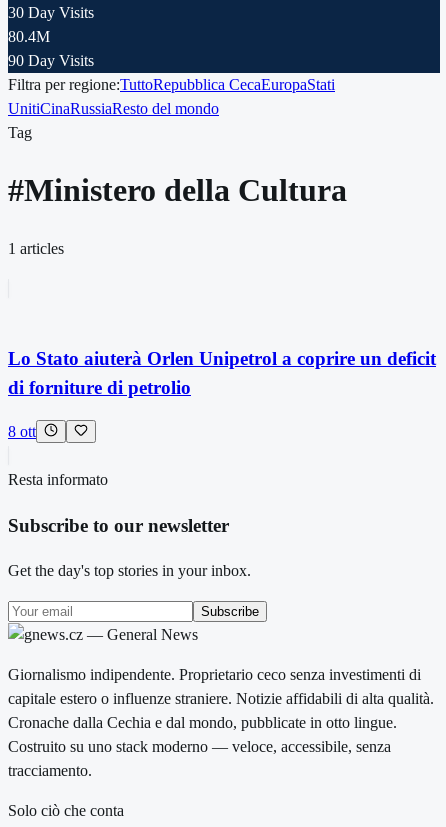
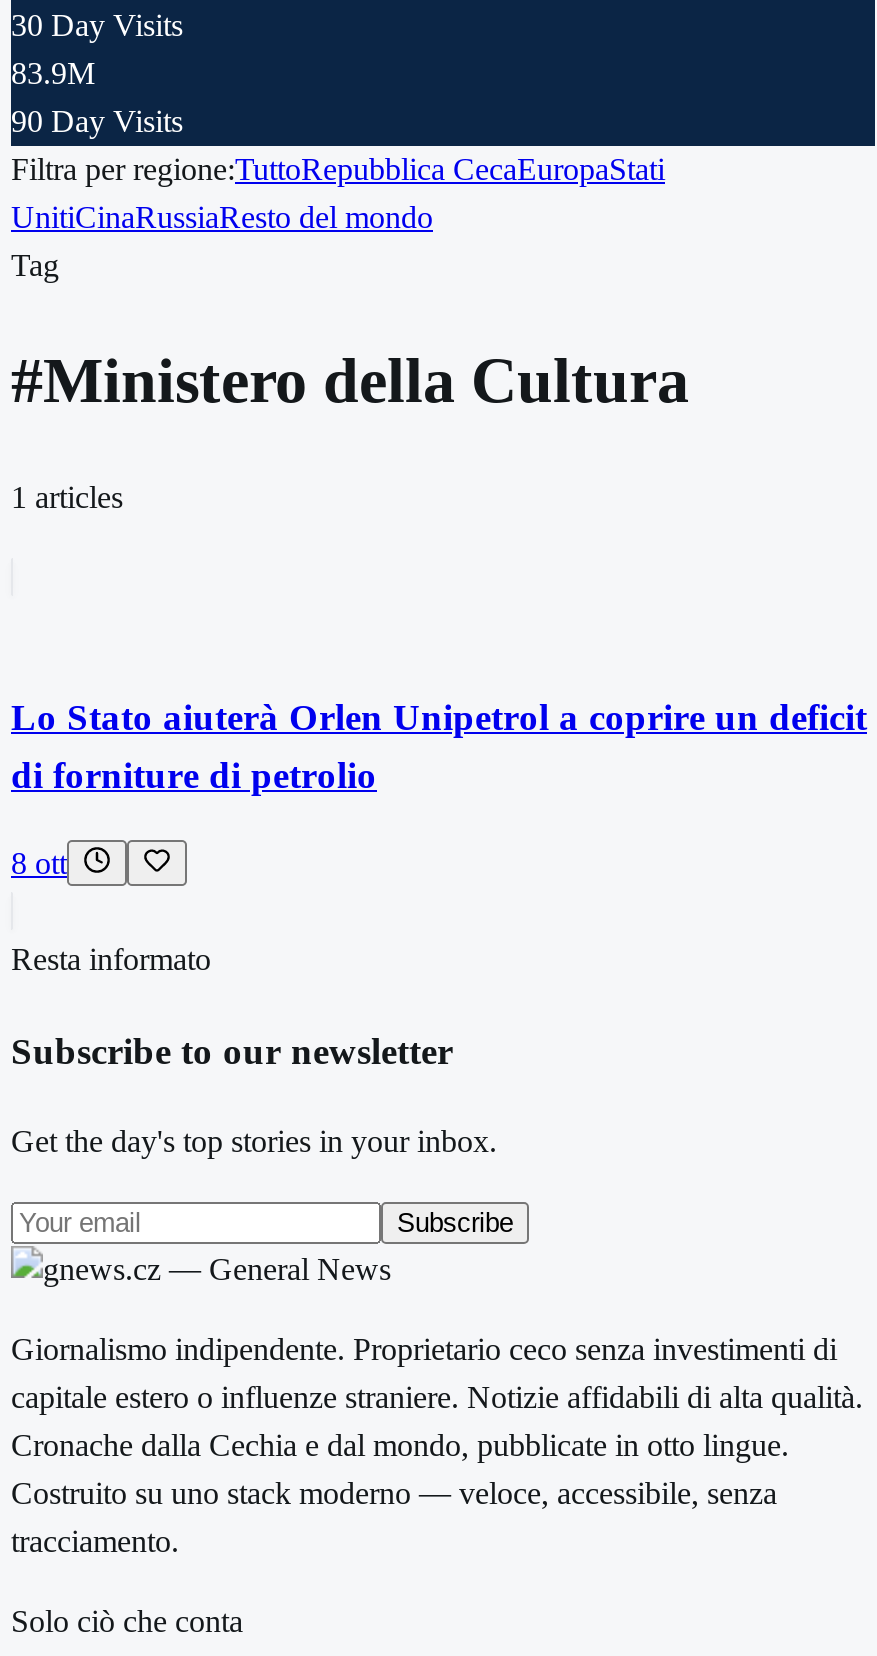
[8,28,50,45] 80.4M -> [11,56,95,90] 83.9M

